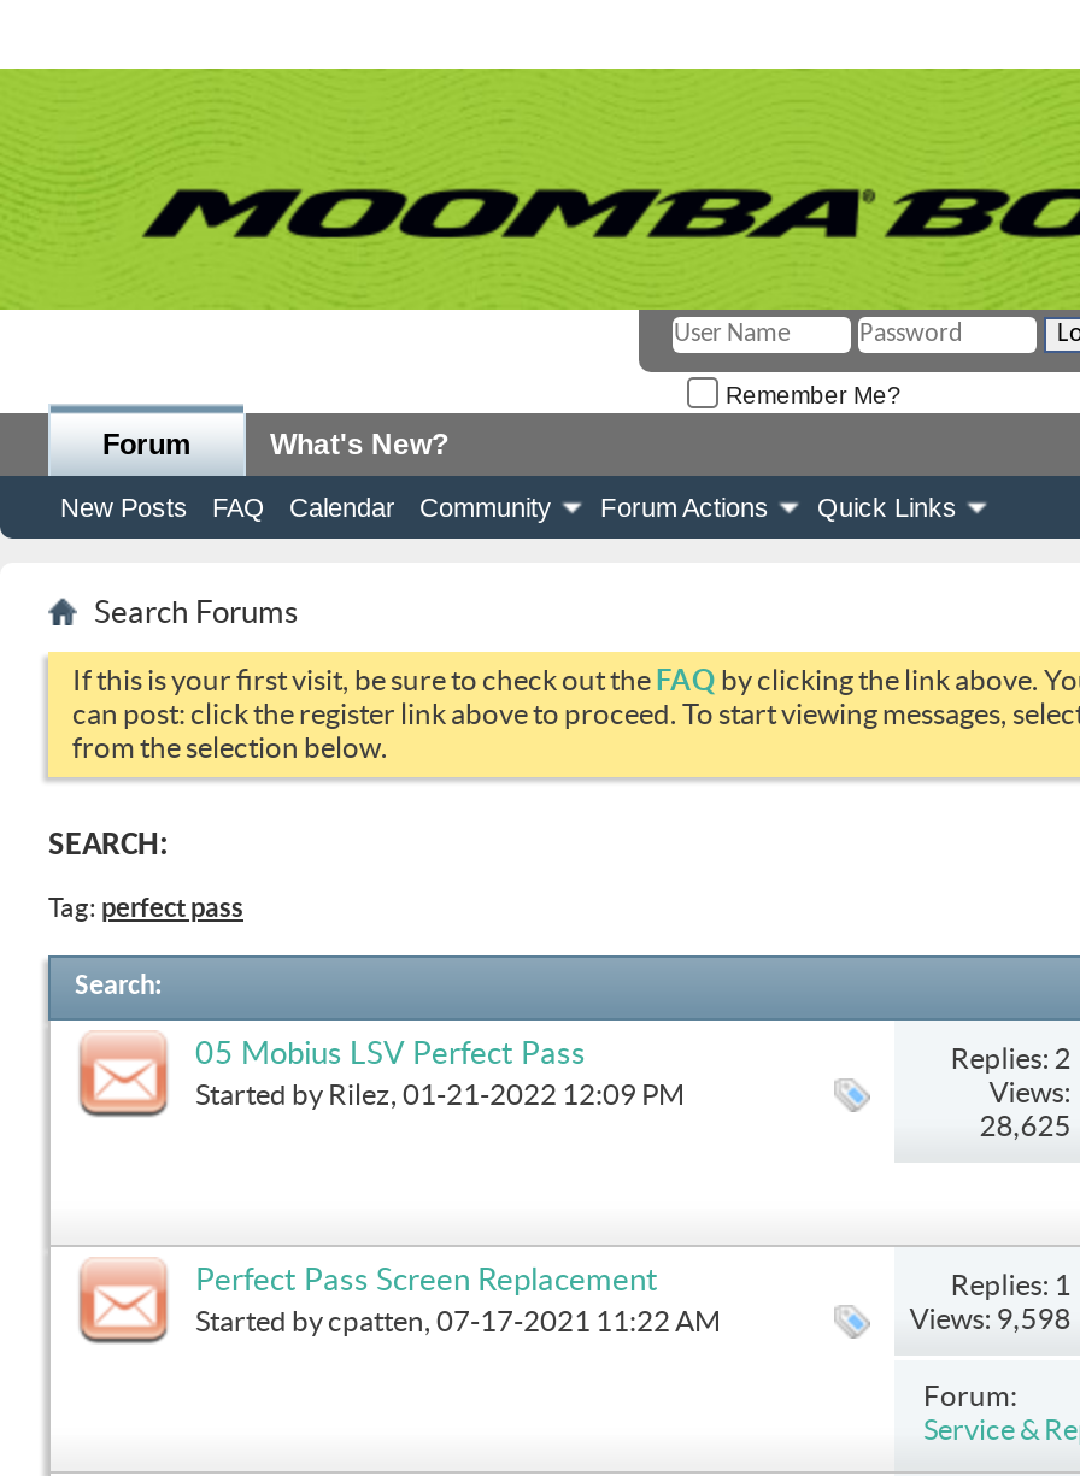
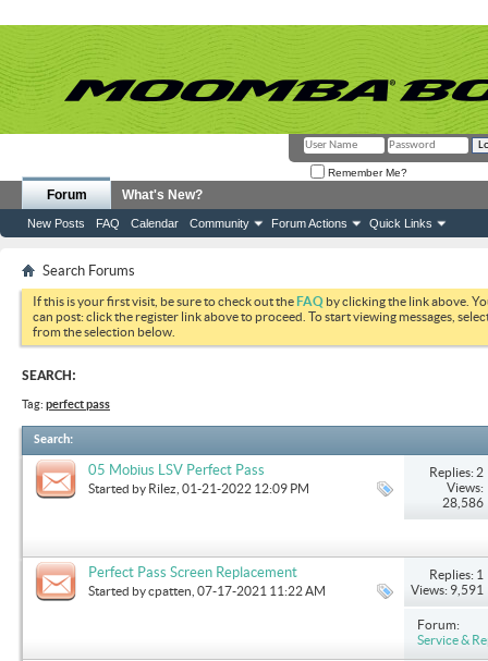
[979,1109,1071,1140] 28,625 -> [442,495,484,509] 28,586
[909,1302,1071,1333] Views: 9,598 -> [411,582,484,596] Views: 9,591

